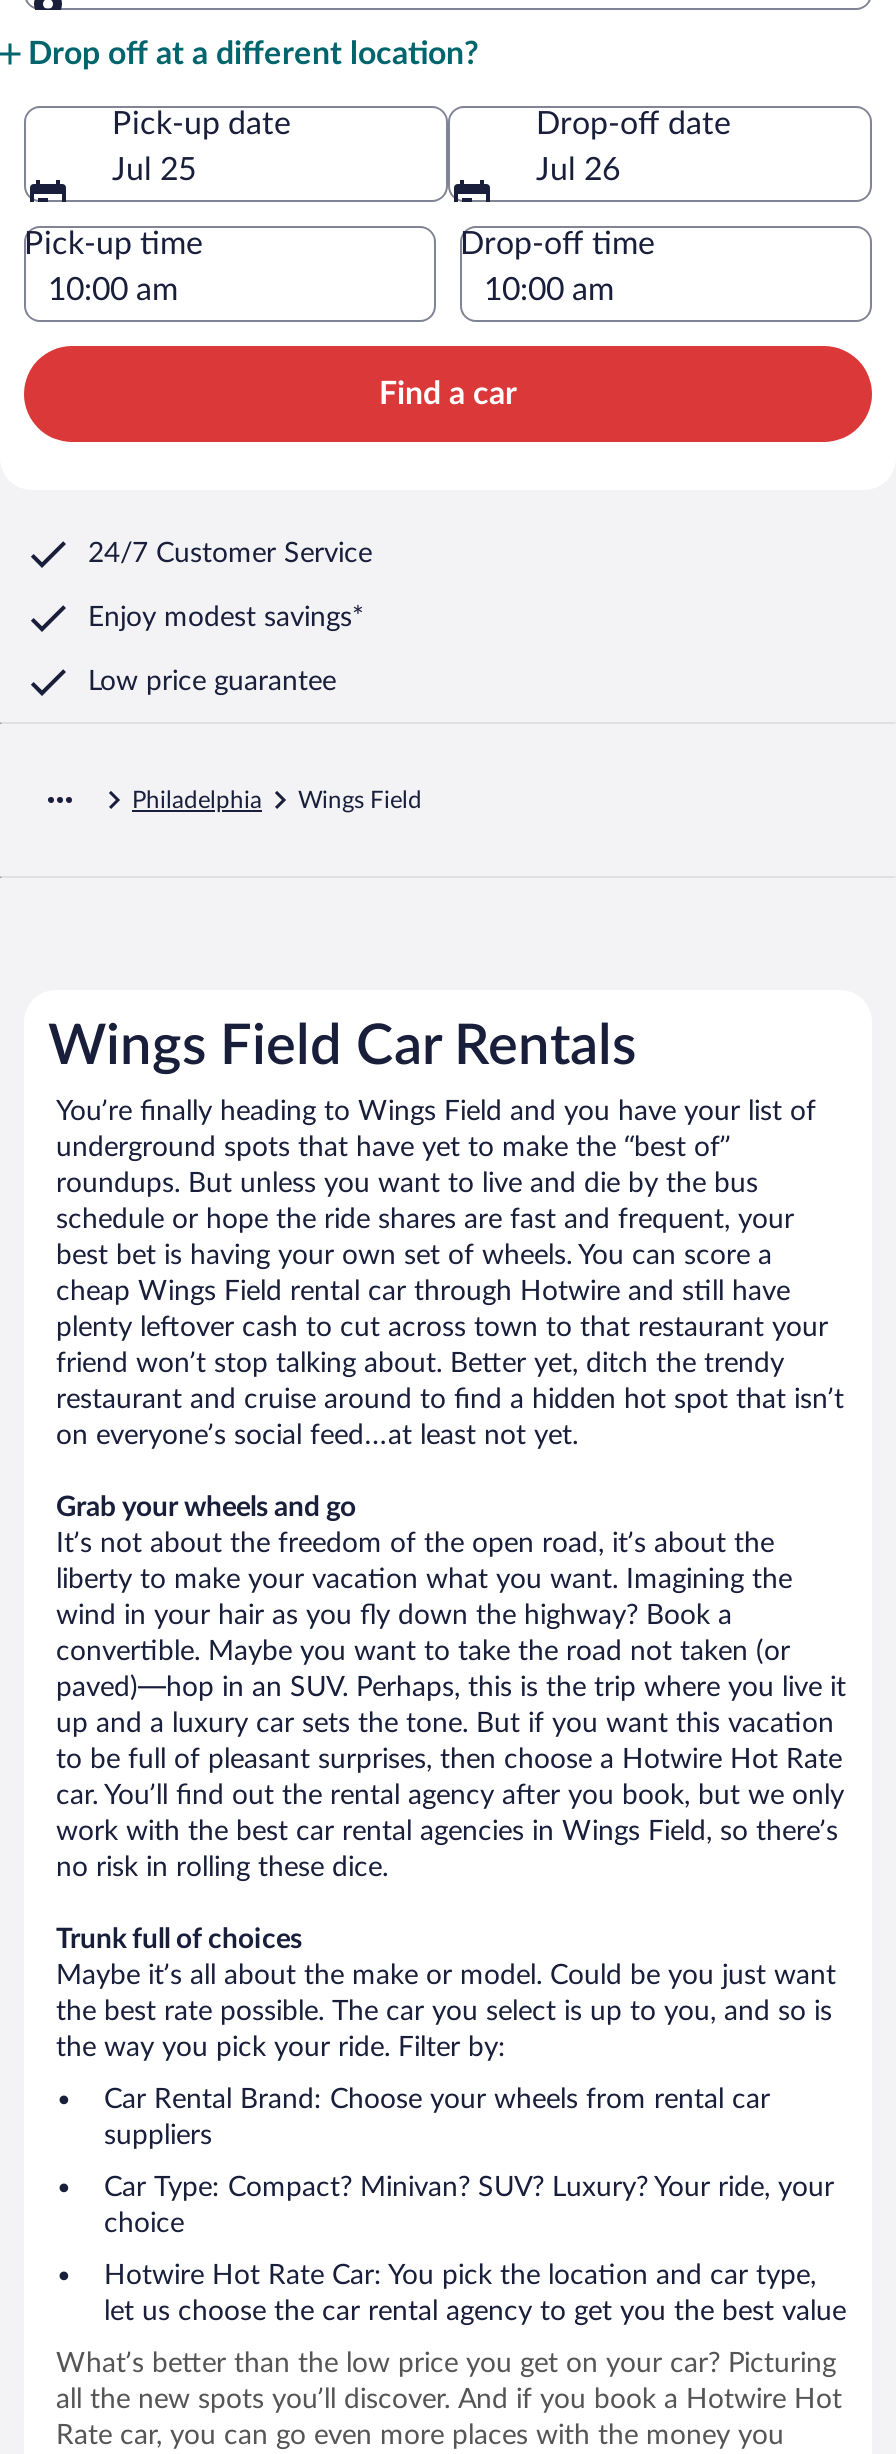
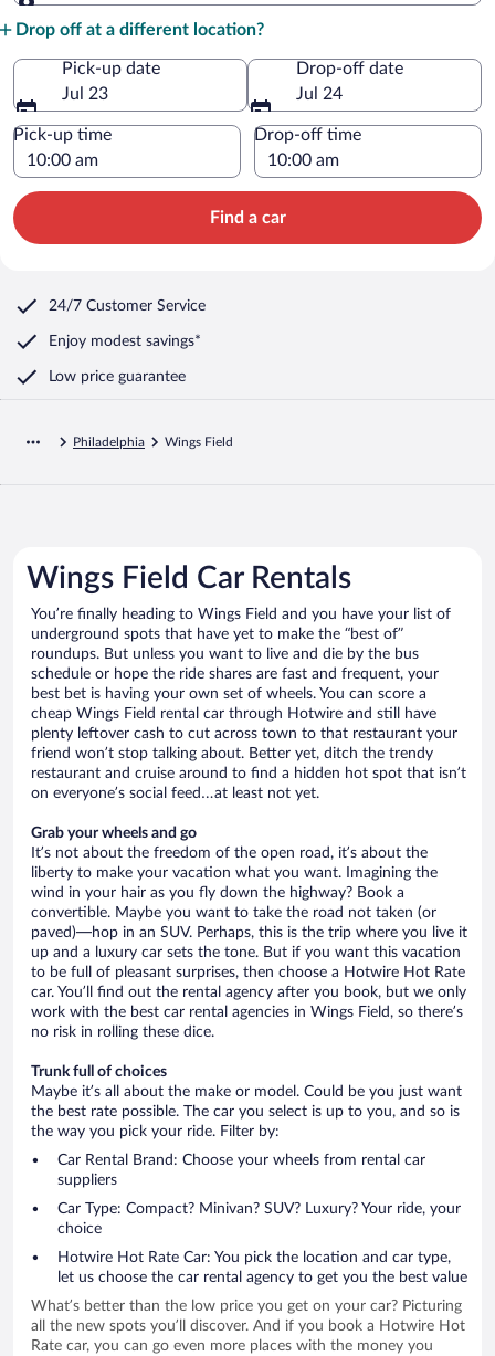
[112,153,196,185] Jul 25 -> [62,85,108,102] Jul 23
[536,153,620,185] Jul 26 -> [296,85,343,102] Jul 24

